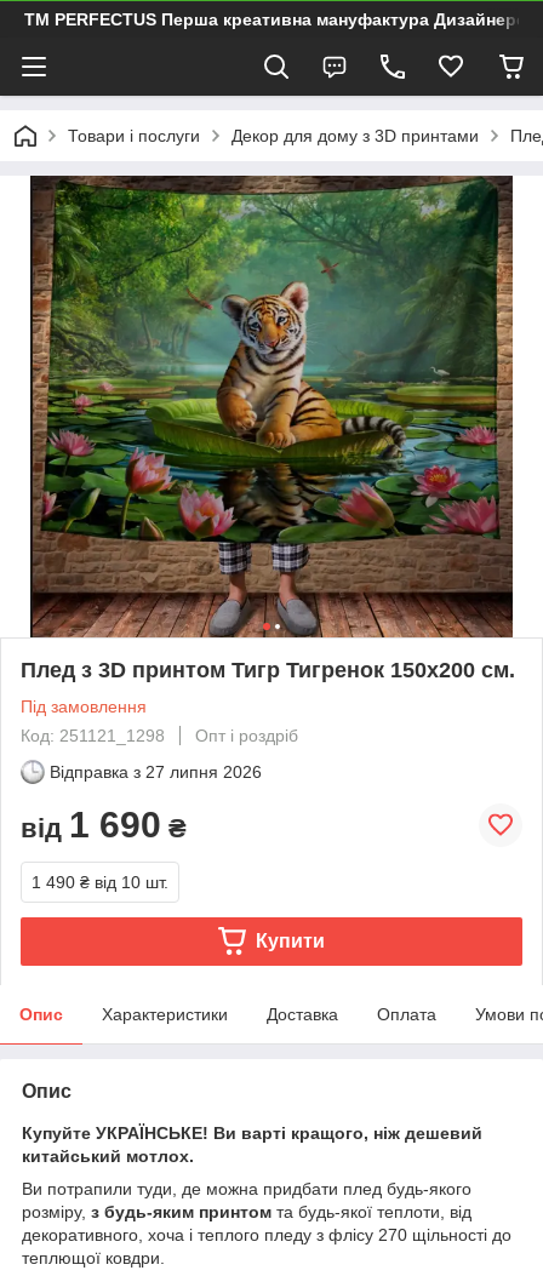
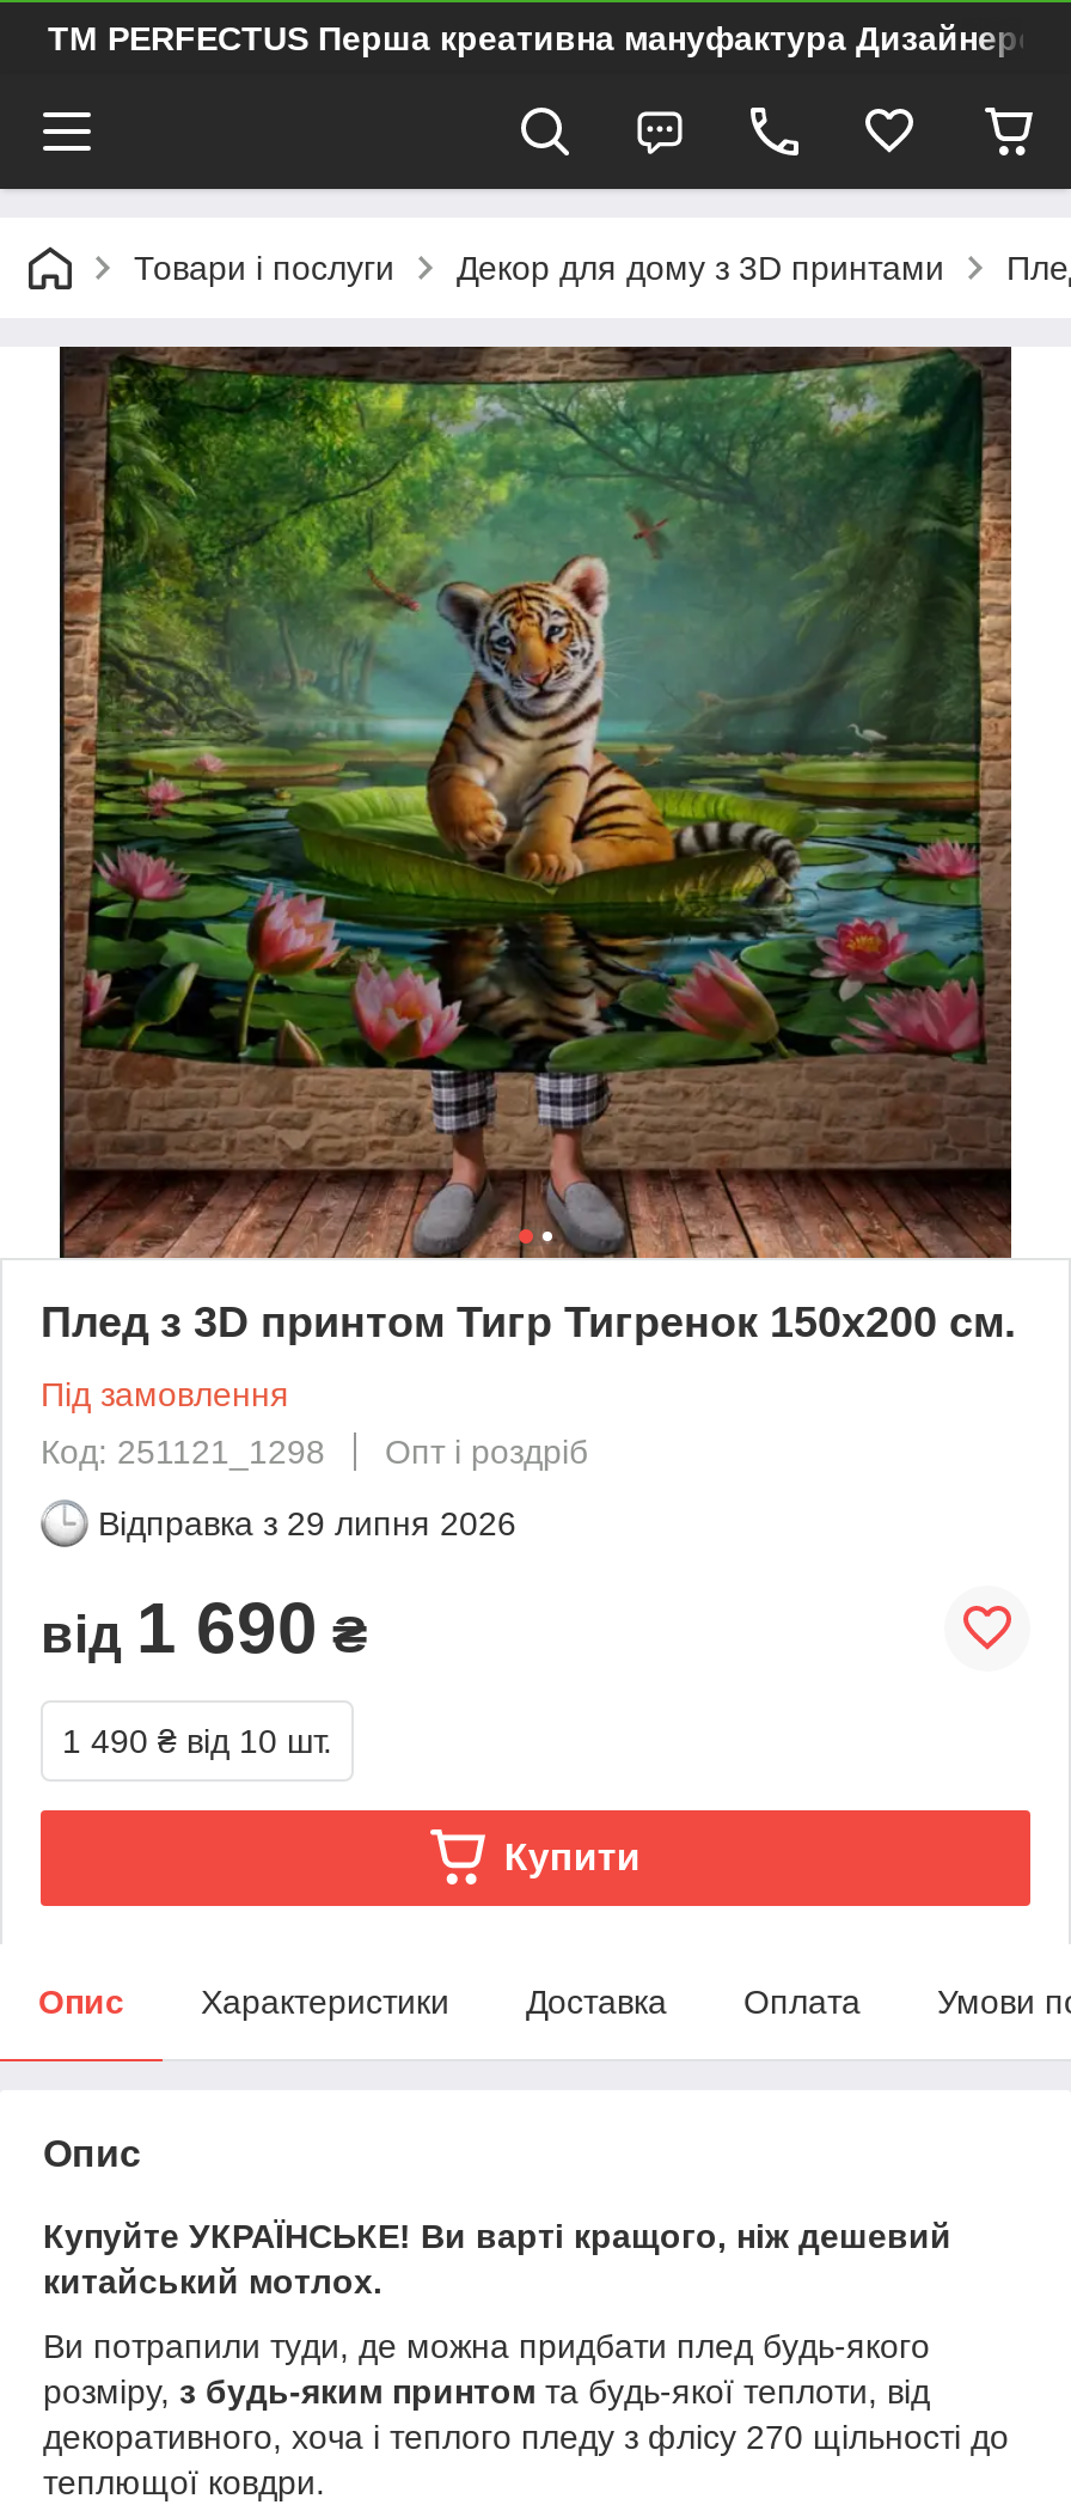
[50,762,262,781] Відправка з 27 липня 2026 -> [98,1504,516,1542] Відправка з 29 липня 2026

